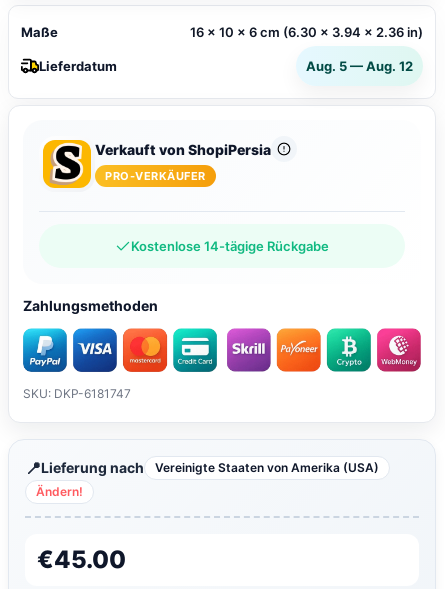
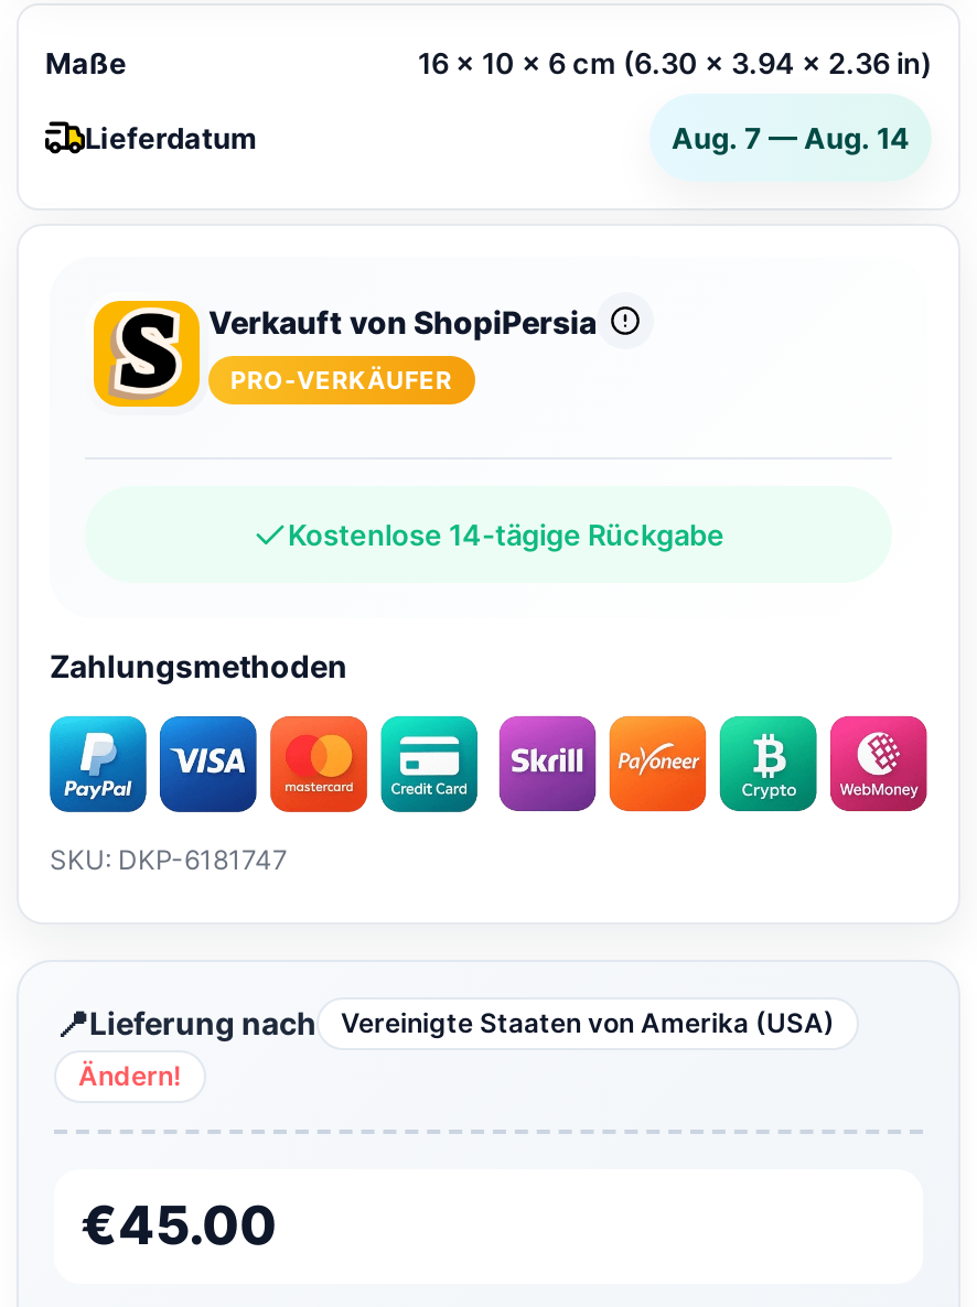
[306,58,413,74] Aug. 5 — Aug. 12 -> [672,121,910,156] Aug. 7 — Aug. 14

